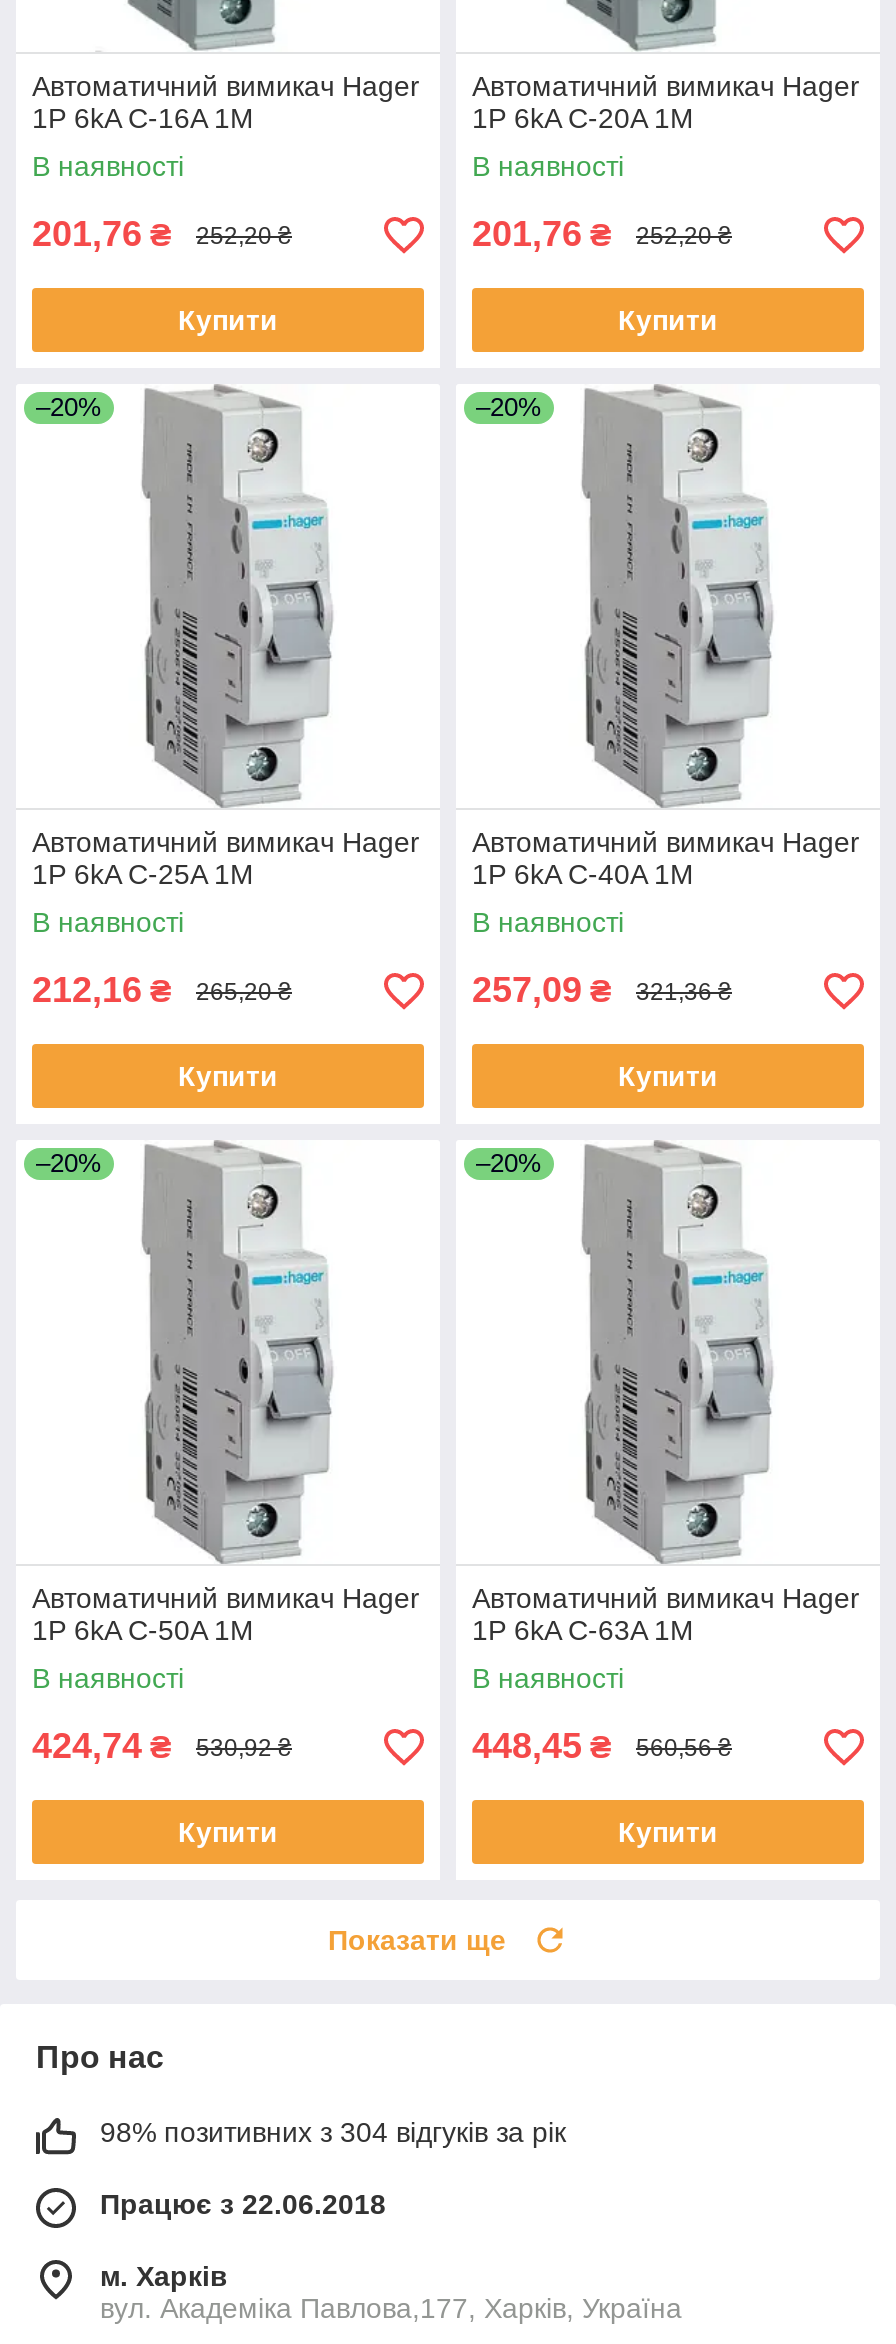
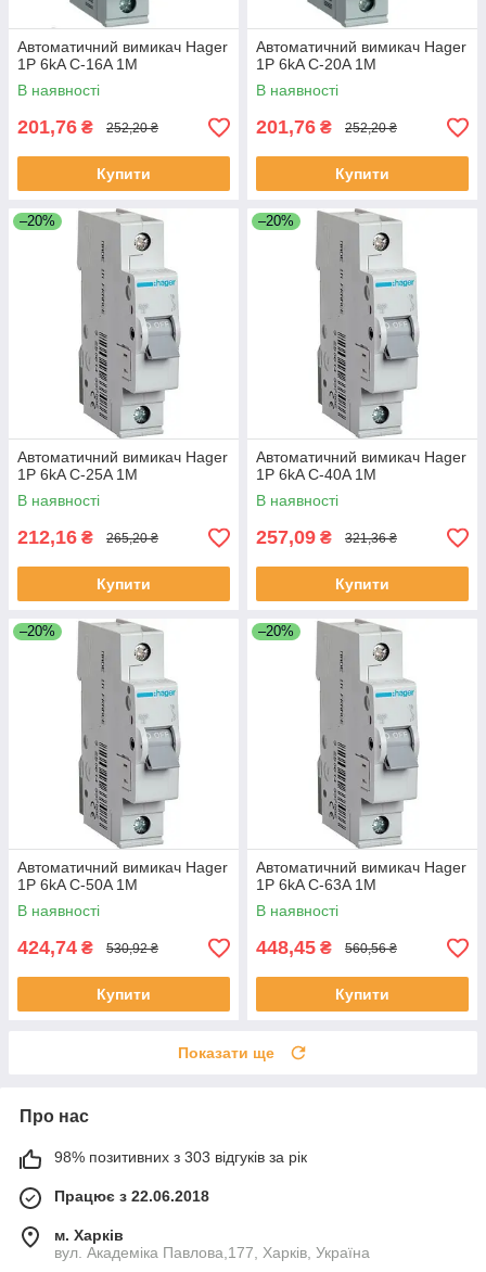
[100,2117,566,2149] 98% позитивних з 304 відгуків за рік -> [54,1149,307,1166] 98% позитивних з 303 відгуків за рік

